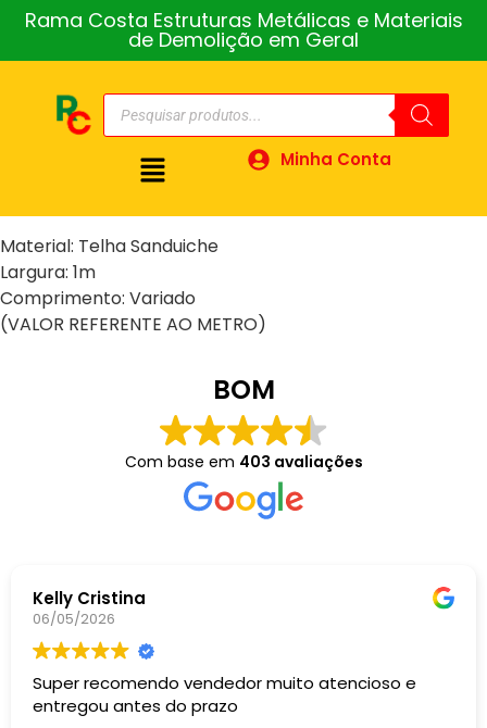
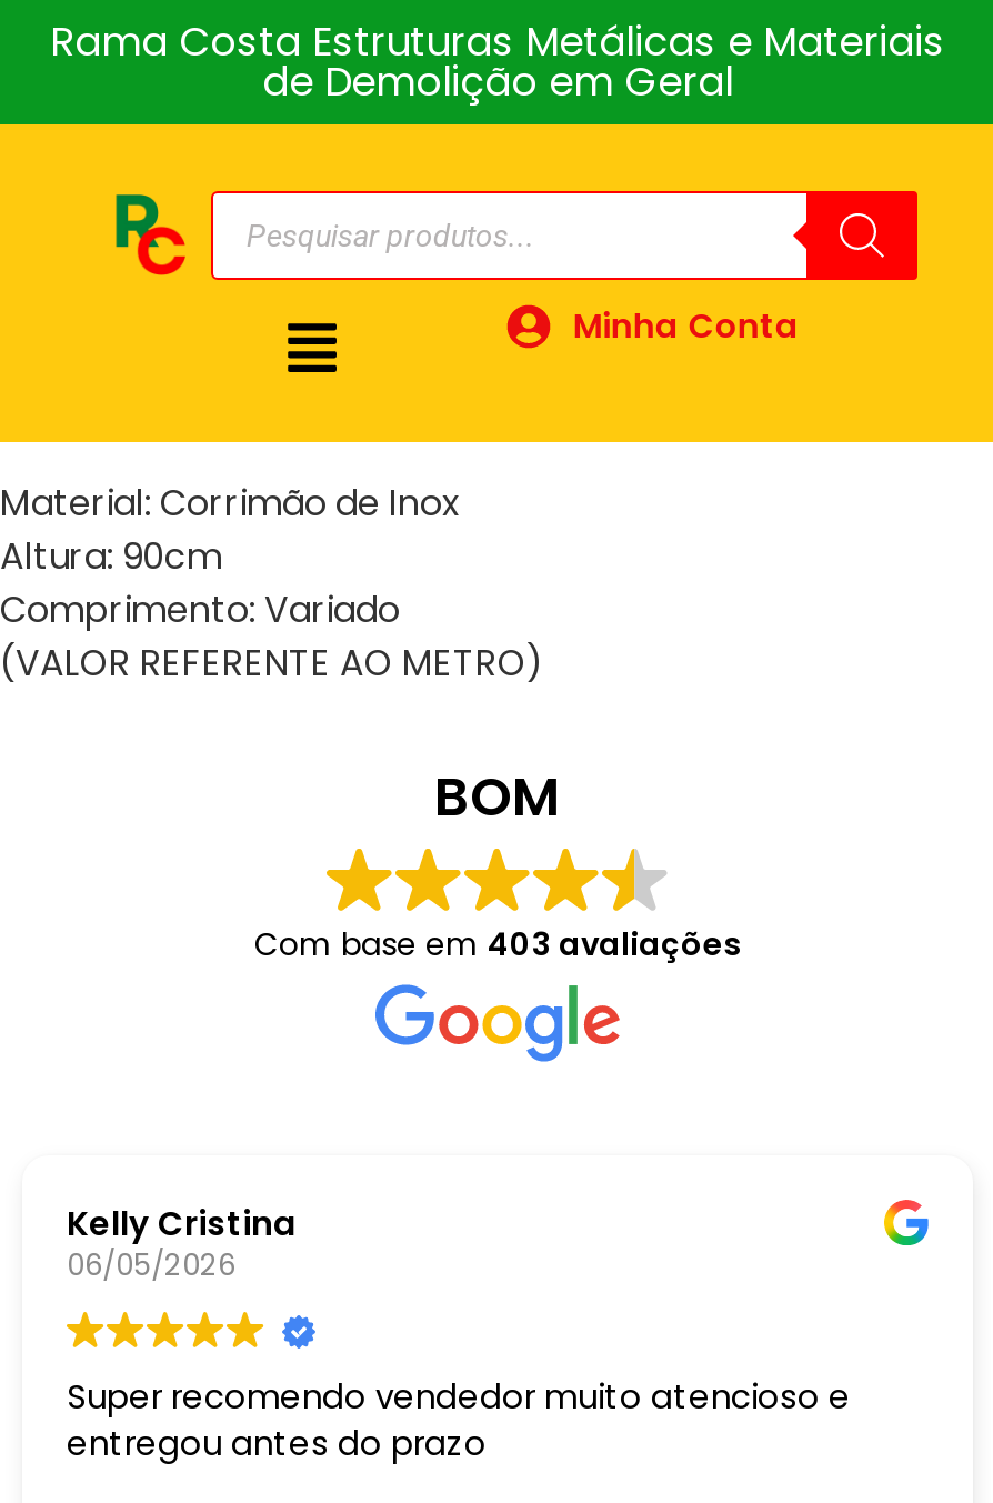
[0,234,218,285] Material: Telha Sanduiche | Largura: 1m -> [0,479,460,583] Material: Corrimão de Inox | Altura: 90cm

